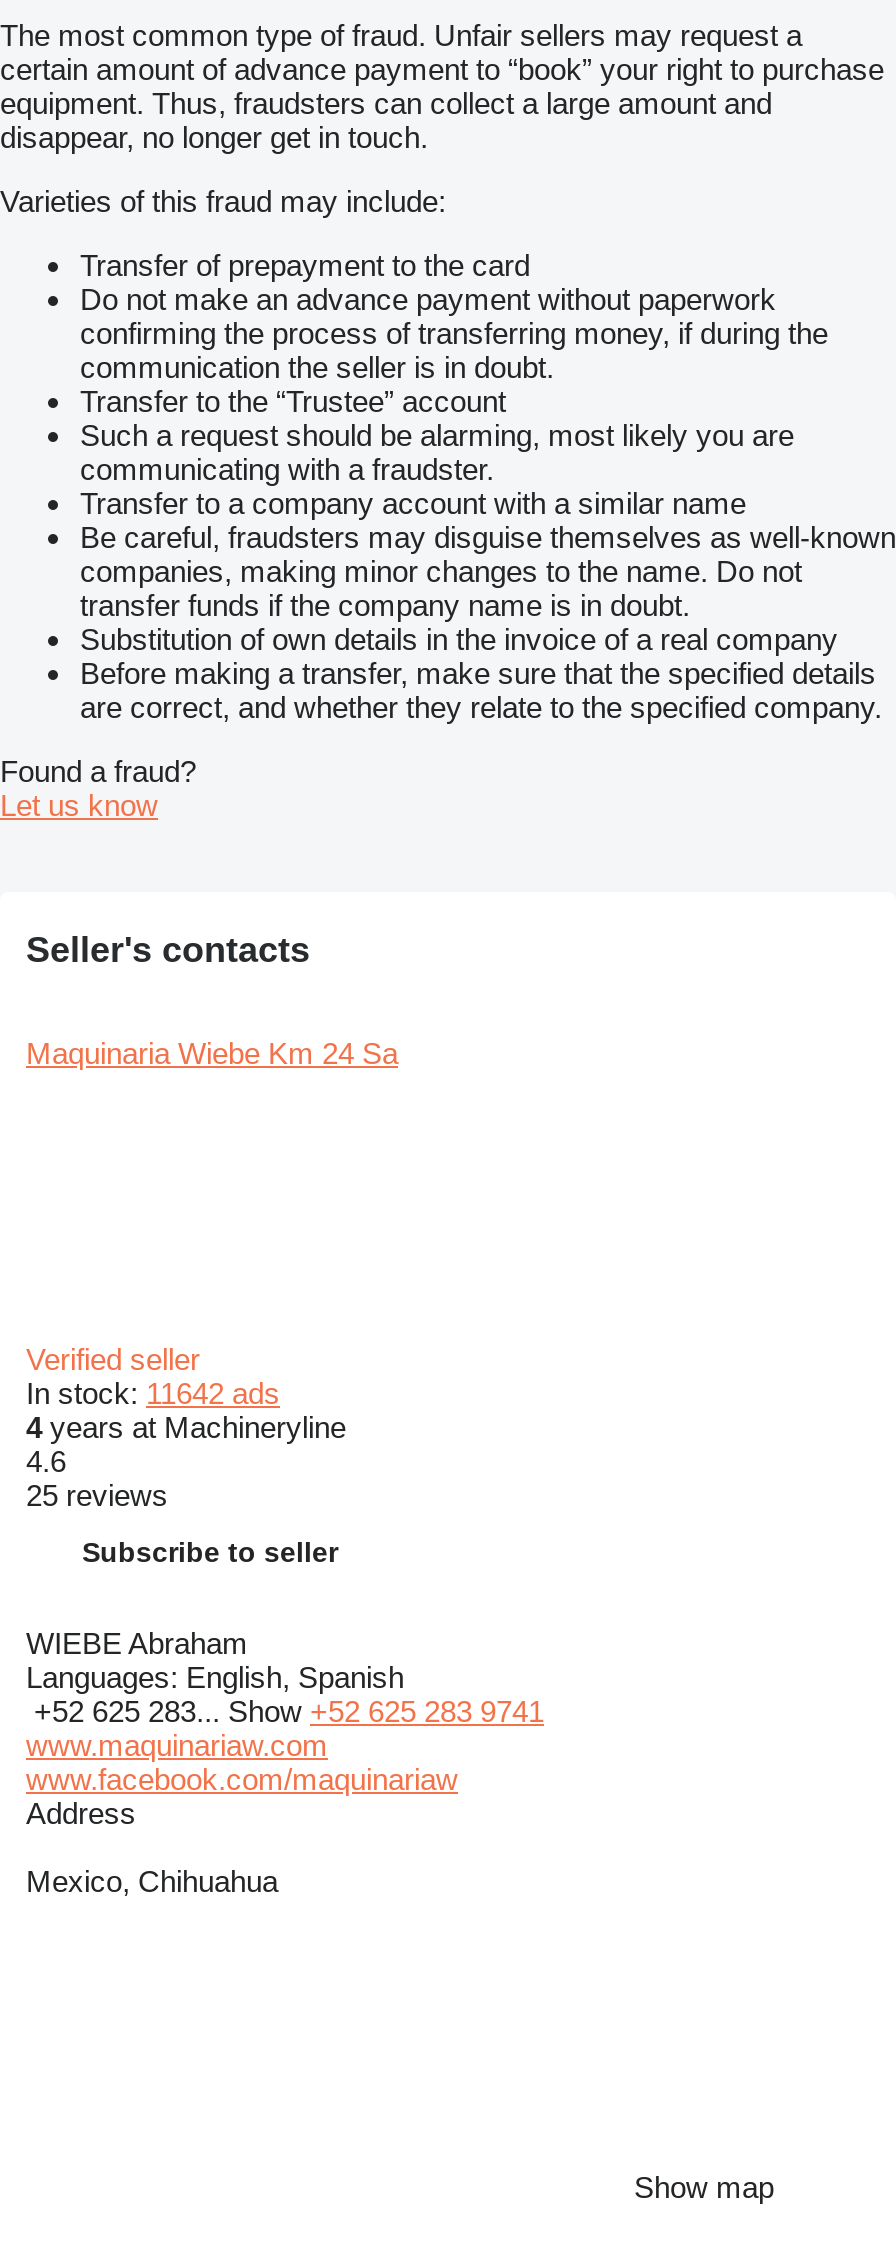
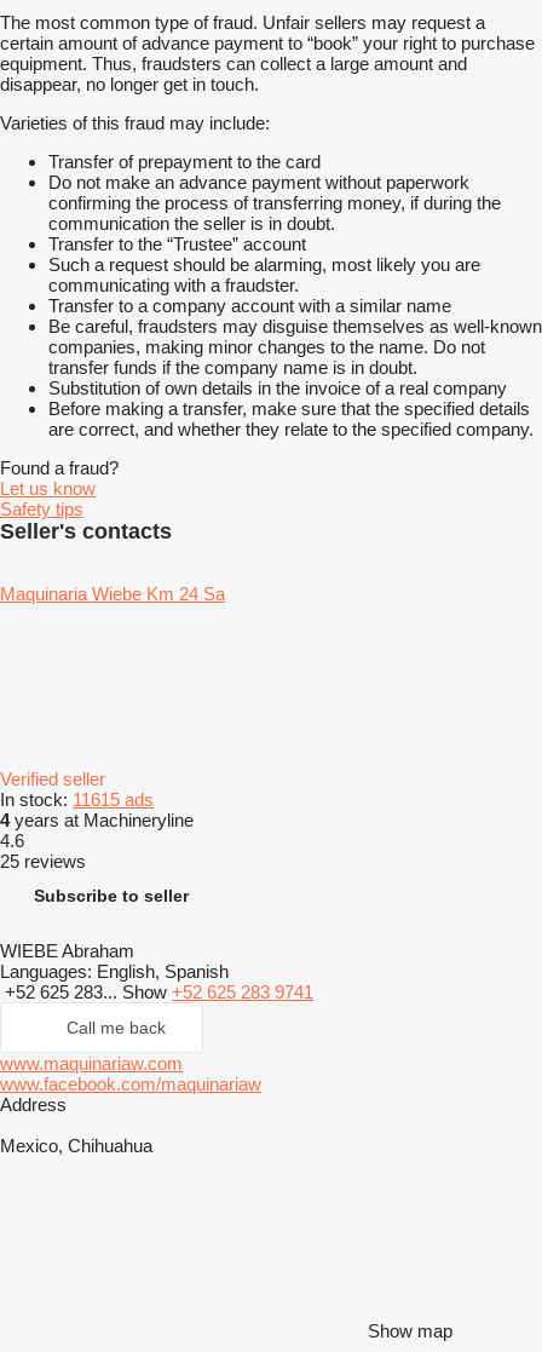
none -> [0,499,83,519] Safety tips
moved [26,930,398,1376] -> [0,519,225,789]: Seller's contacts | Maquinaria Wiebe Km 24 Sa | Verified seller
[26,1376,280,1410] In stock: 11642 ads -> [0,789,154,810] In stock: 11615 ads
moved [26,1410,544,1728] -> [0,810,313,1002]: 4 years at Machineryline | 4.6 | 25 reviews | Subscribe to seller | WIEBE Abraham | Languages: English, Spanish | +52 625 283... Show +52 625 283 9741
none -> [67,1018,166,1037] Call me back

